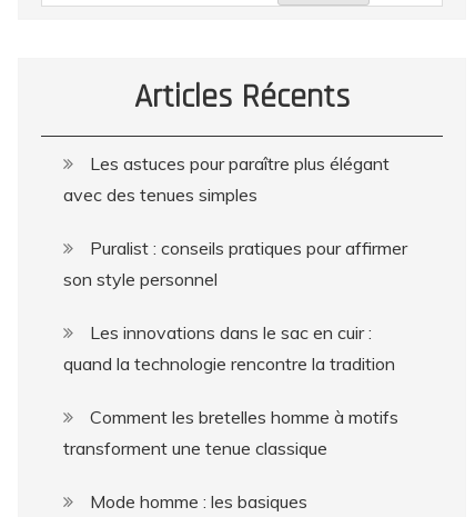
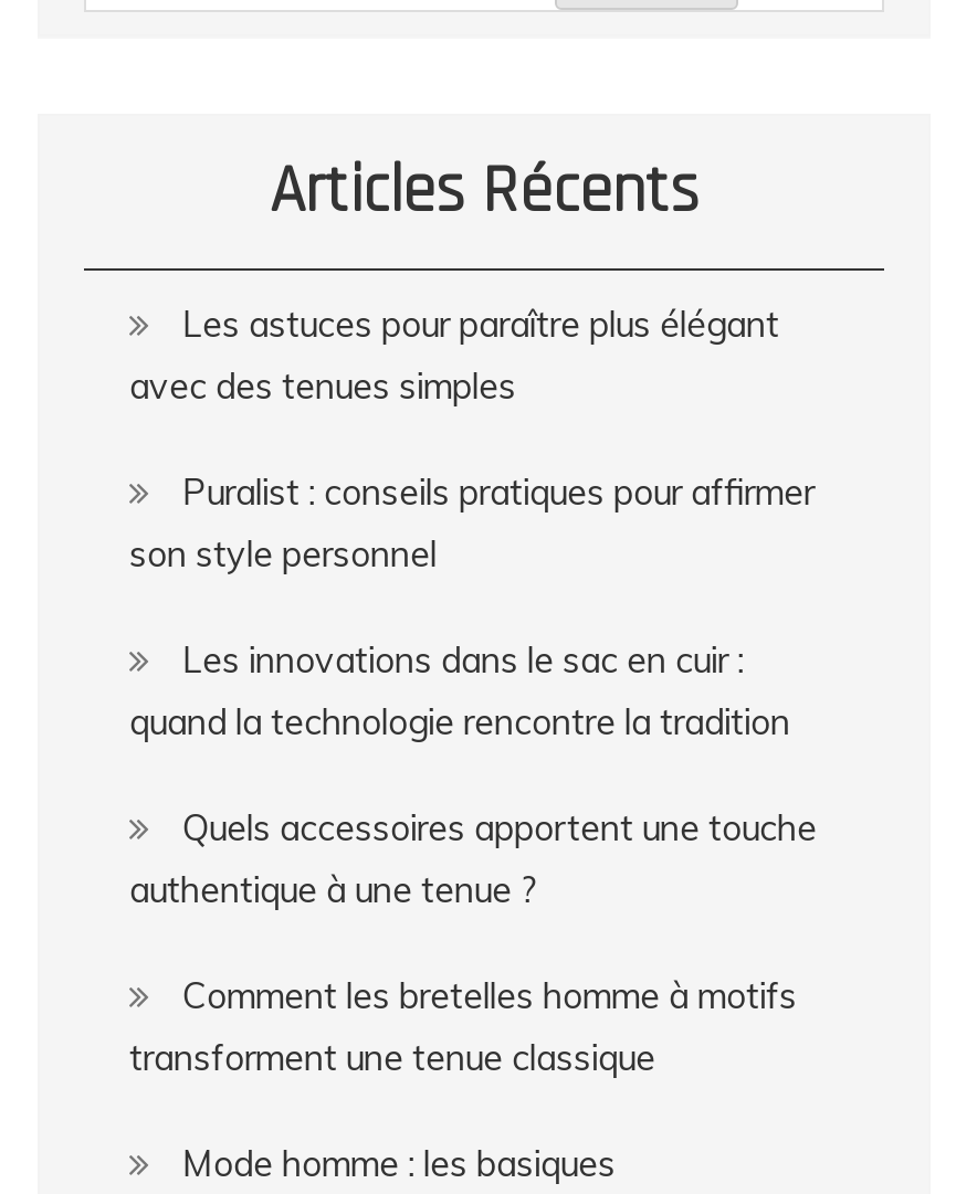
none -> [129,805,817,911] Quels accessoires apportent une touche | authentique à une tenue ?

